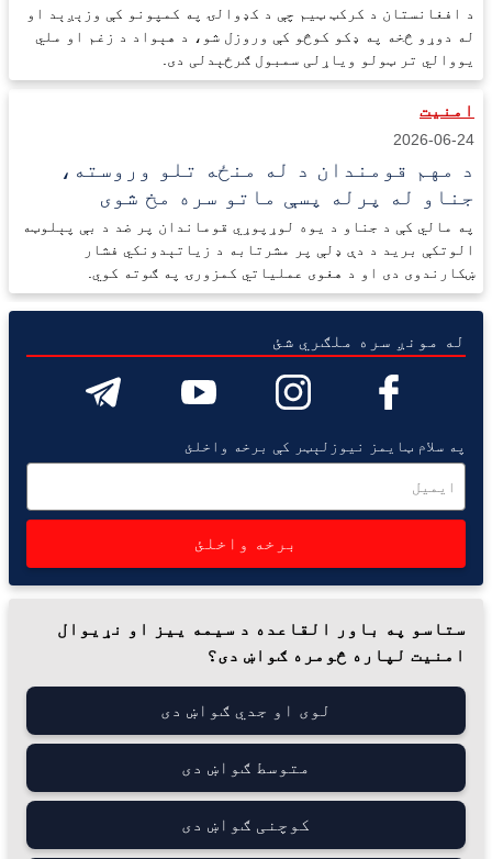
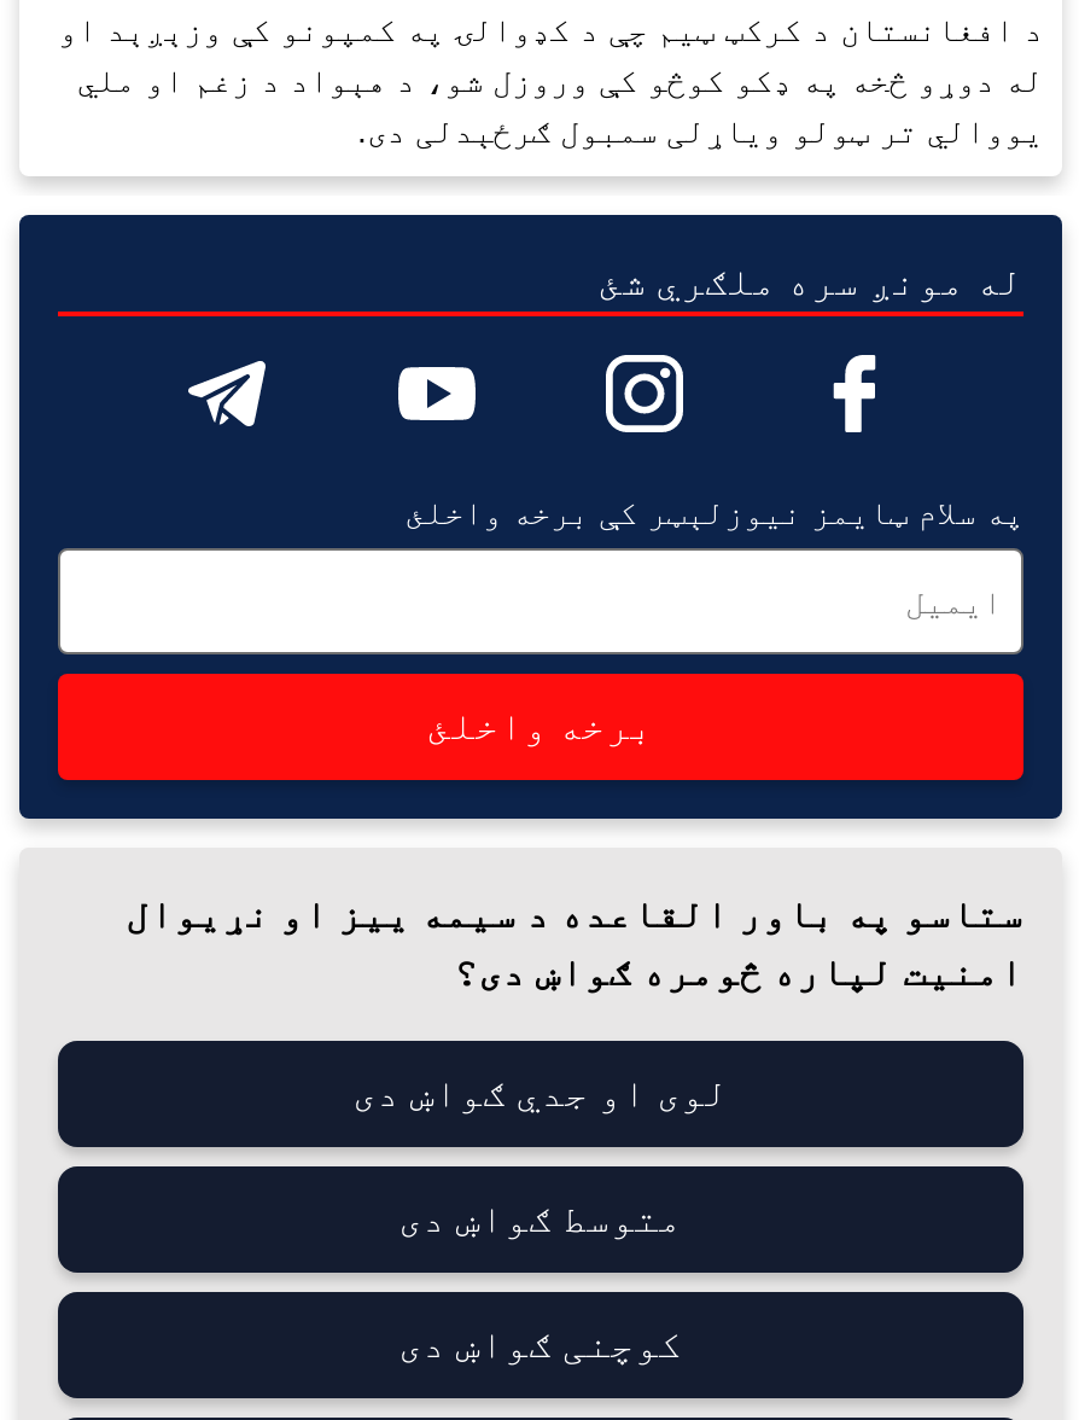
[22,101,474,281] امنیت | 2026-06-24 | د مهم قومندان د له منځه تلو وروسته، | جناو له پرله پسې ماتو سره مخ شوی | په مالي کې د جناو د یوه لوړپوړي قوماندان پر ضد د بې پېلوټه | الوتکې بريد د دې ډلې پر مشرتابه د زياتېدونکي فشار | ښکارندوی دی او د هغوی عملياتي کمزورۍ په ګوته کوي. -> none

